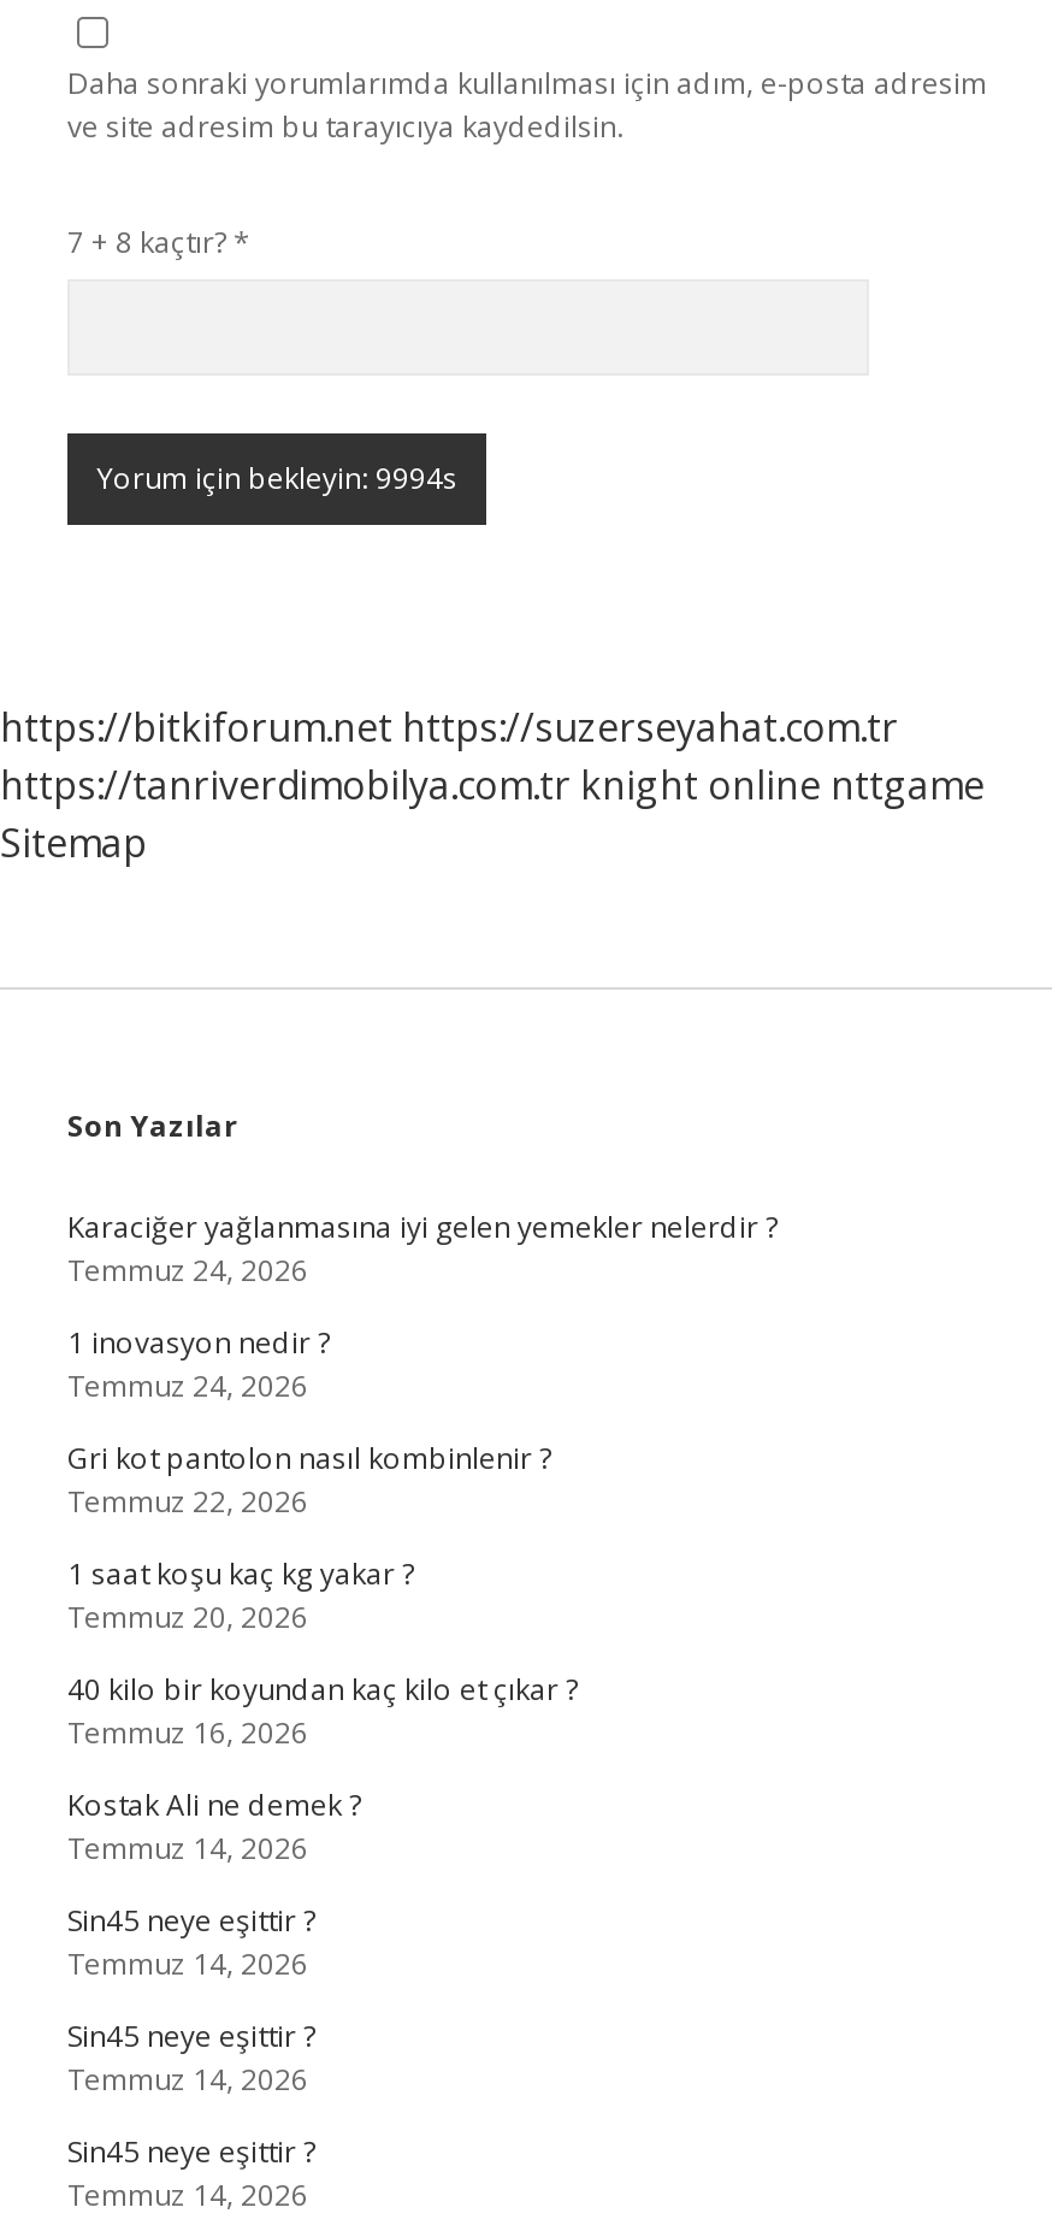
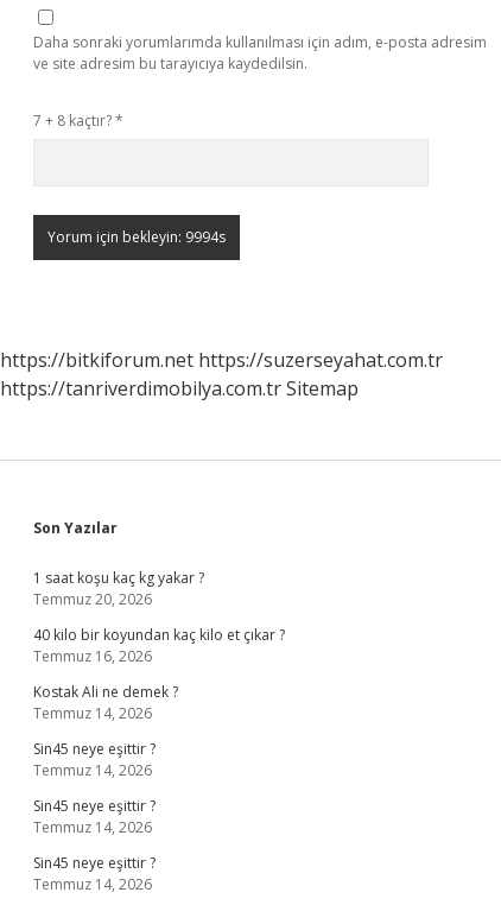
[0,759,985,869] https://tanriverdimobilya.com.tr knight online nttgame | Sitemap -> [0,375,359,401] https://tanriverdimobilya.com.tr Sitemap
[67,1206,778,1522] Karaciğer yağlanmasına iyi gelen yemekler nelerdir ? | Temmuz 24, 2026 | 1 inovasyon nedir ? | Temmuz 24, 2026 | Gri kot pantolon nasıl kombinlenir ? | Temmuz 22, 2026 -> none

